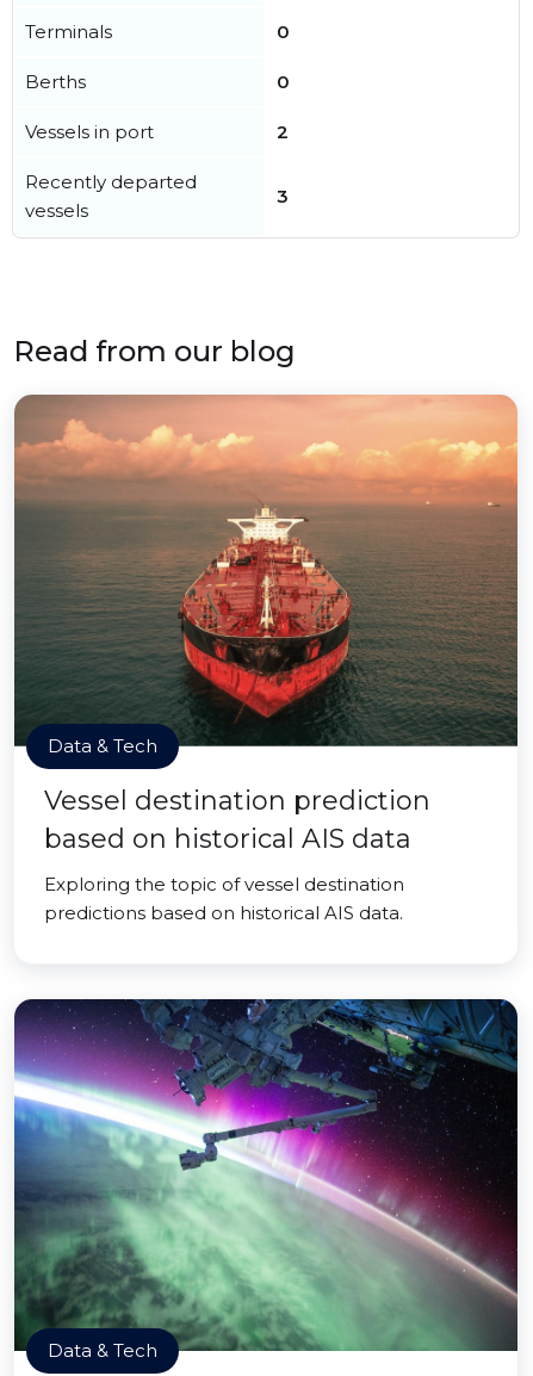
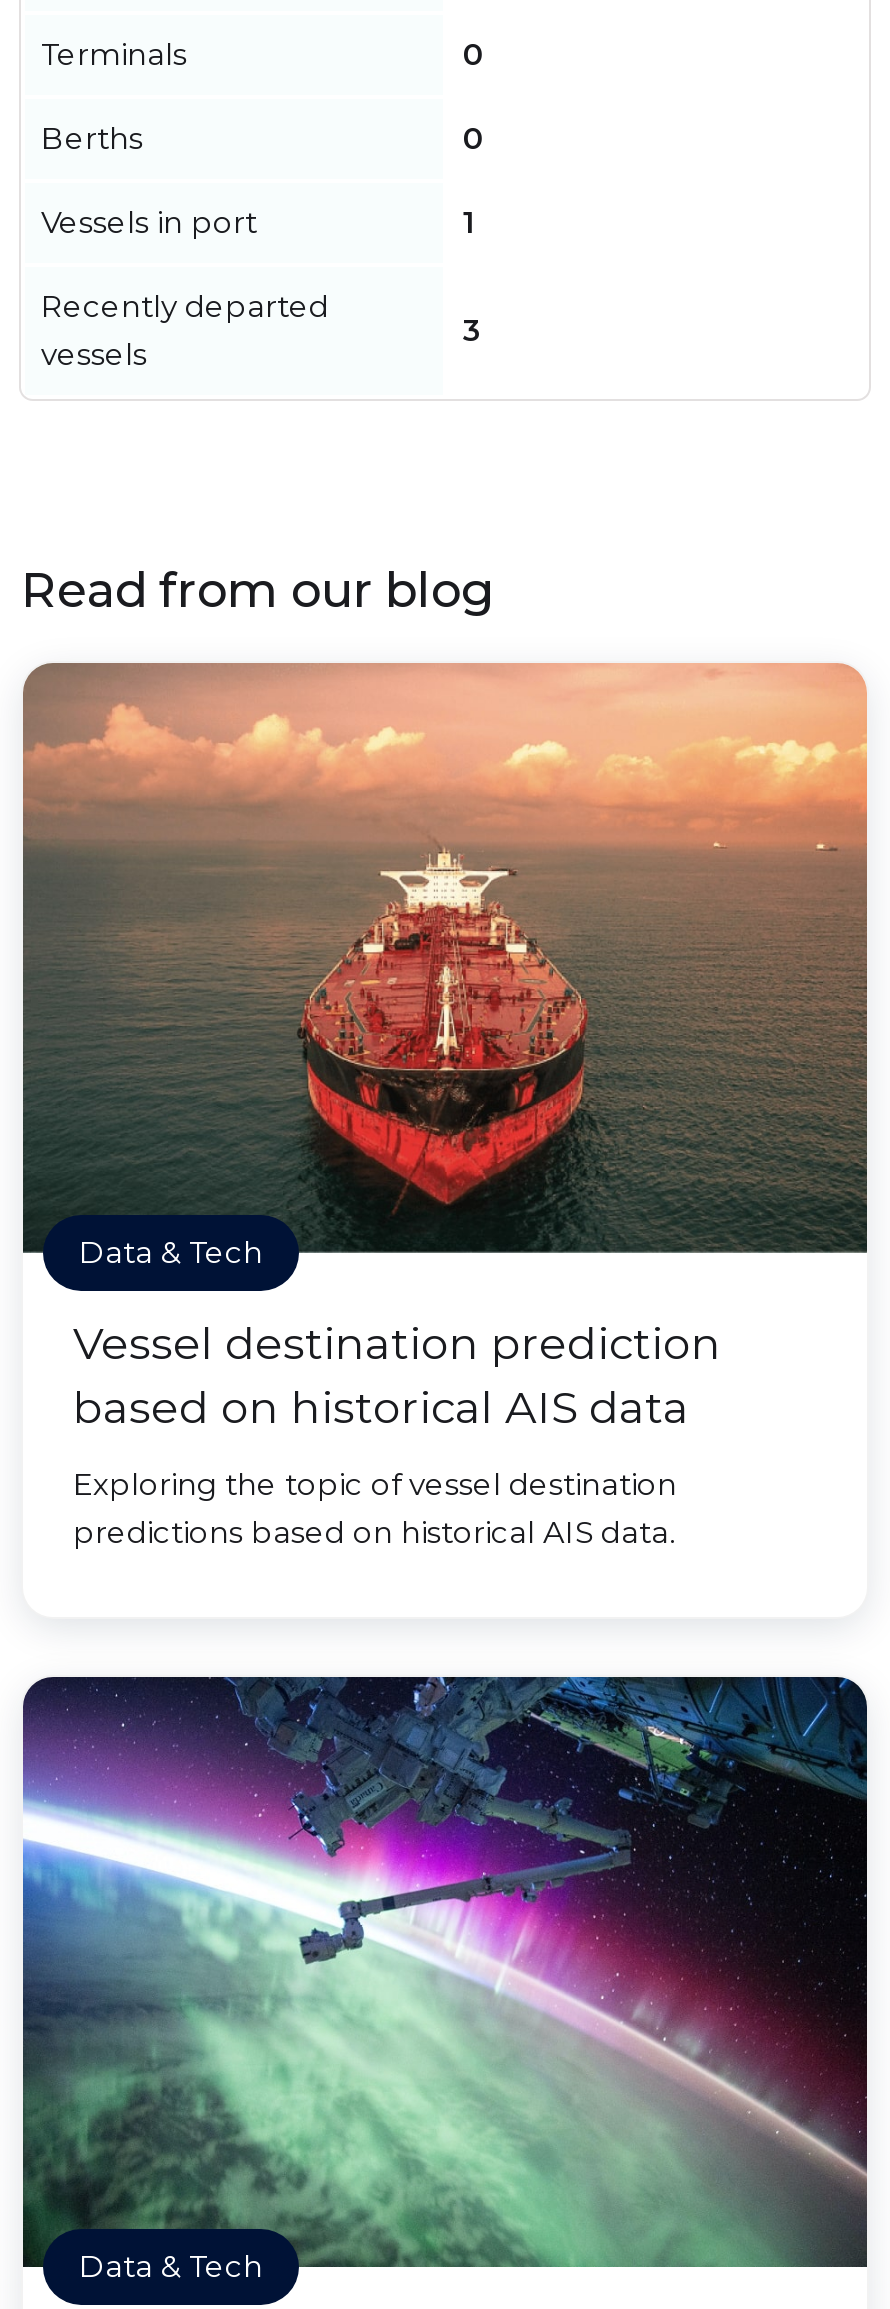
[277,120,289,143] 2 -> [463,203,475,241] 1

